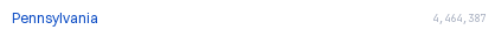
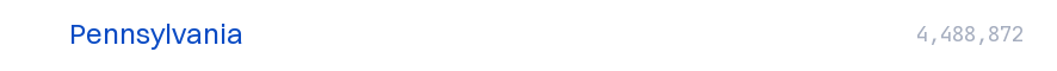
[432,11,486,25] 4,464,387 -> [916,19,1024,47] 4,488,872

